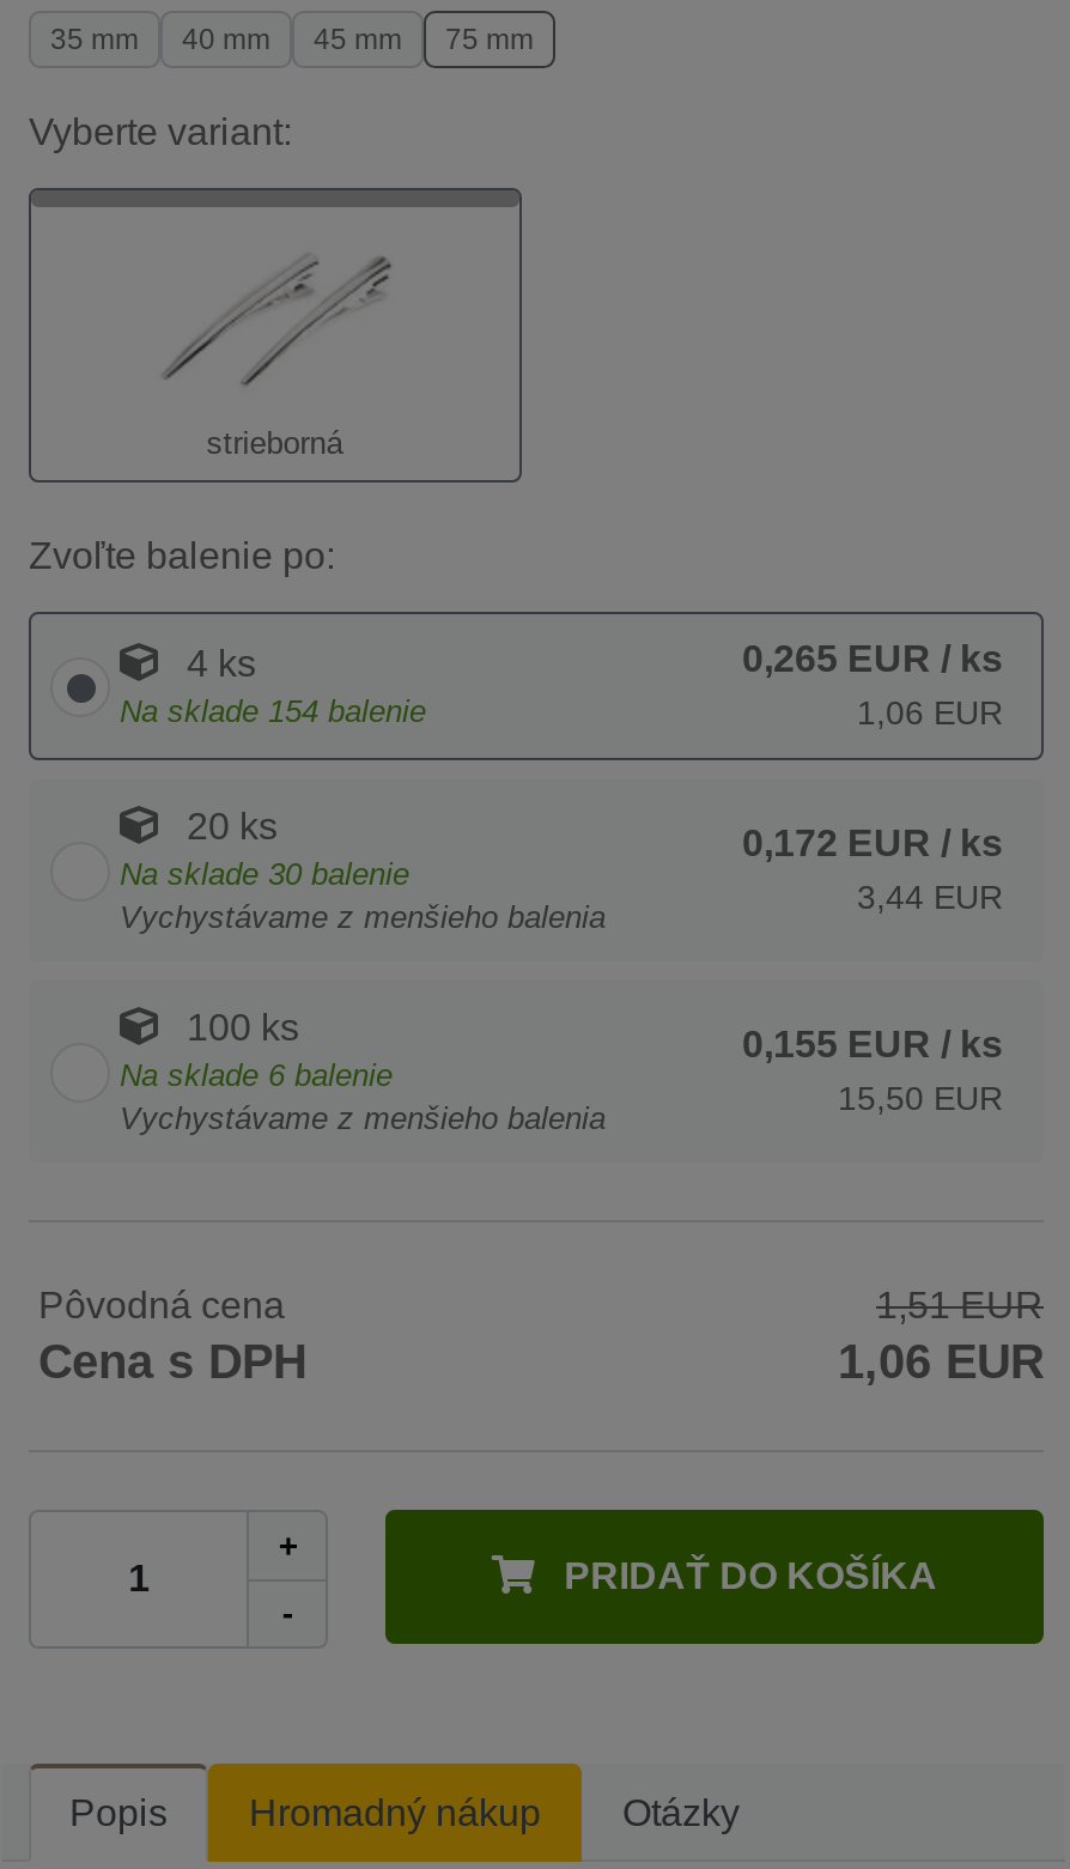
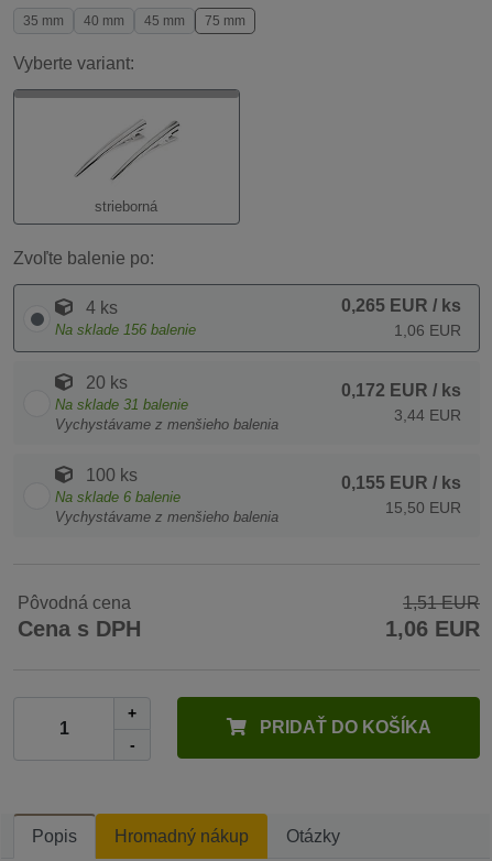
[120,694,426,730] Na sklade 154 balenie -> [55,322,196,338] Na sklade 156 balenie
[120,857,409,892] Na sklade 30 balenie -> [55,397,188,413] Na sklade 31 balenie

